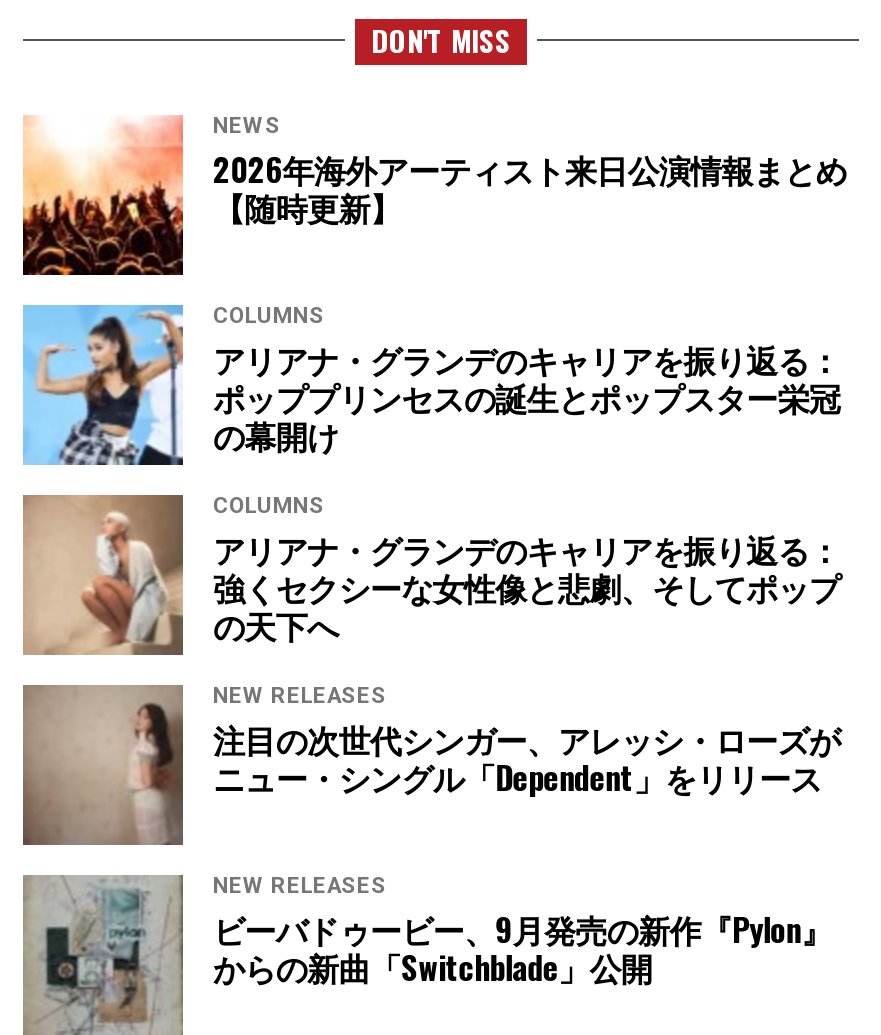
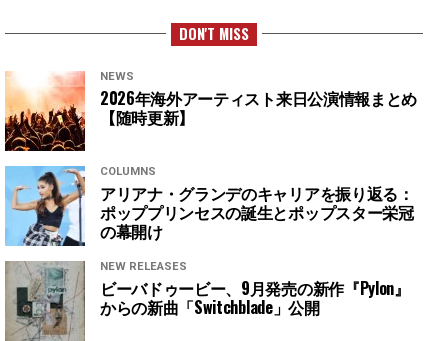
[23,492,840,800] [image] | COLUMNS | アリアナ・グランデのキャリアを振り返る： | 強くセクシーな女性像と悲劇、そしてポップ | の天下へ | NEW RELEASES | 注目の次世代シンガー、アレッシ・ローズが | ニュー・シングル「Dependent」をリリース -> none
[25,683,183,847] [image] -> none

